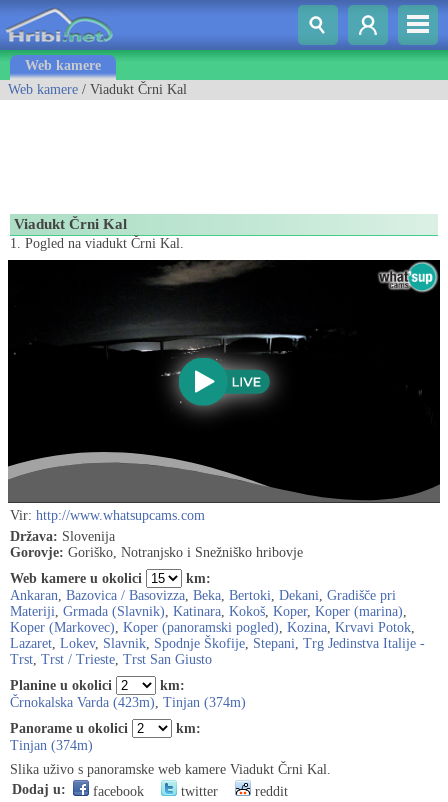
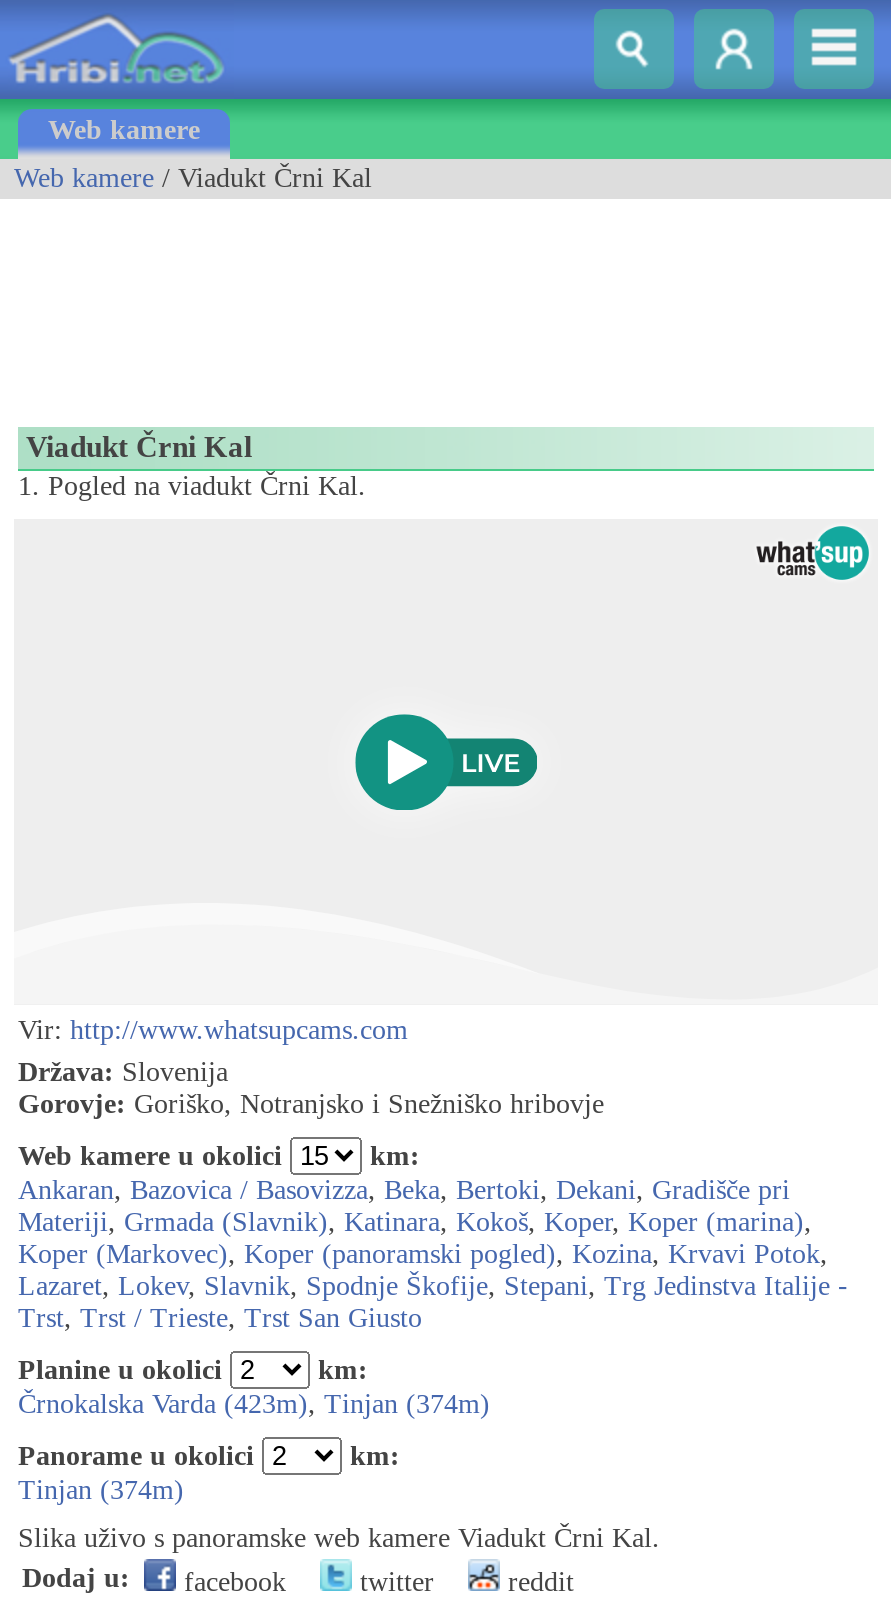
[7,259,441,504] [image] -> none

